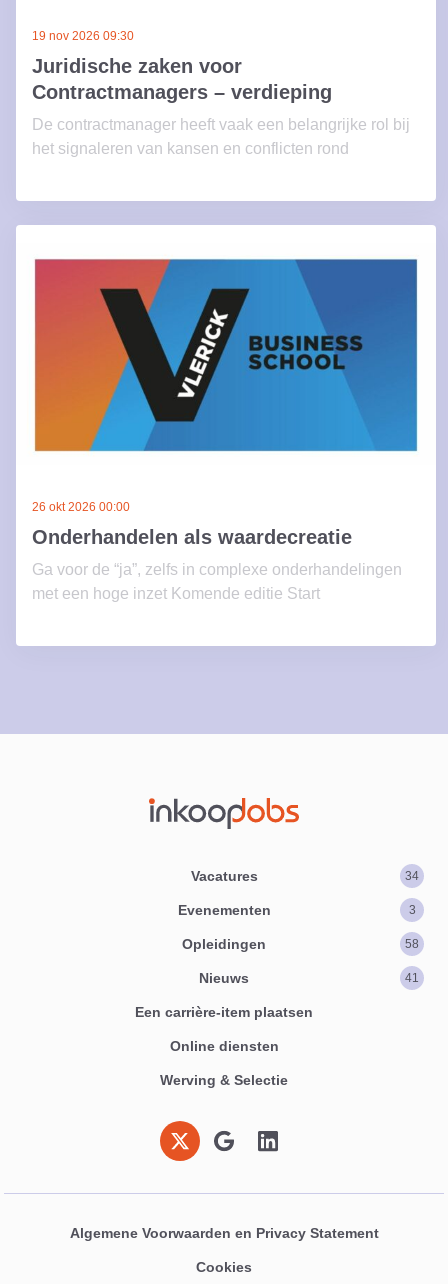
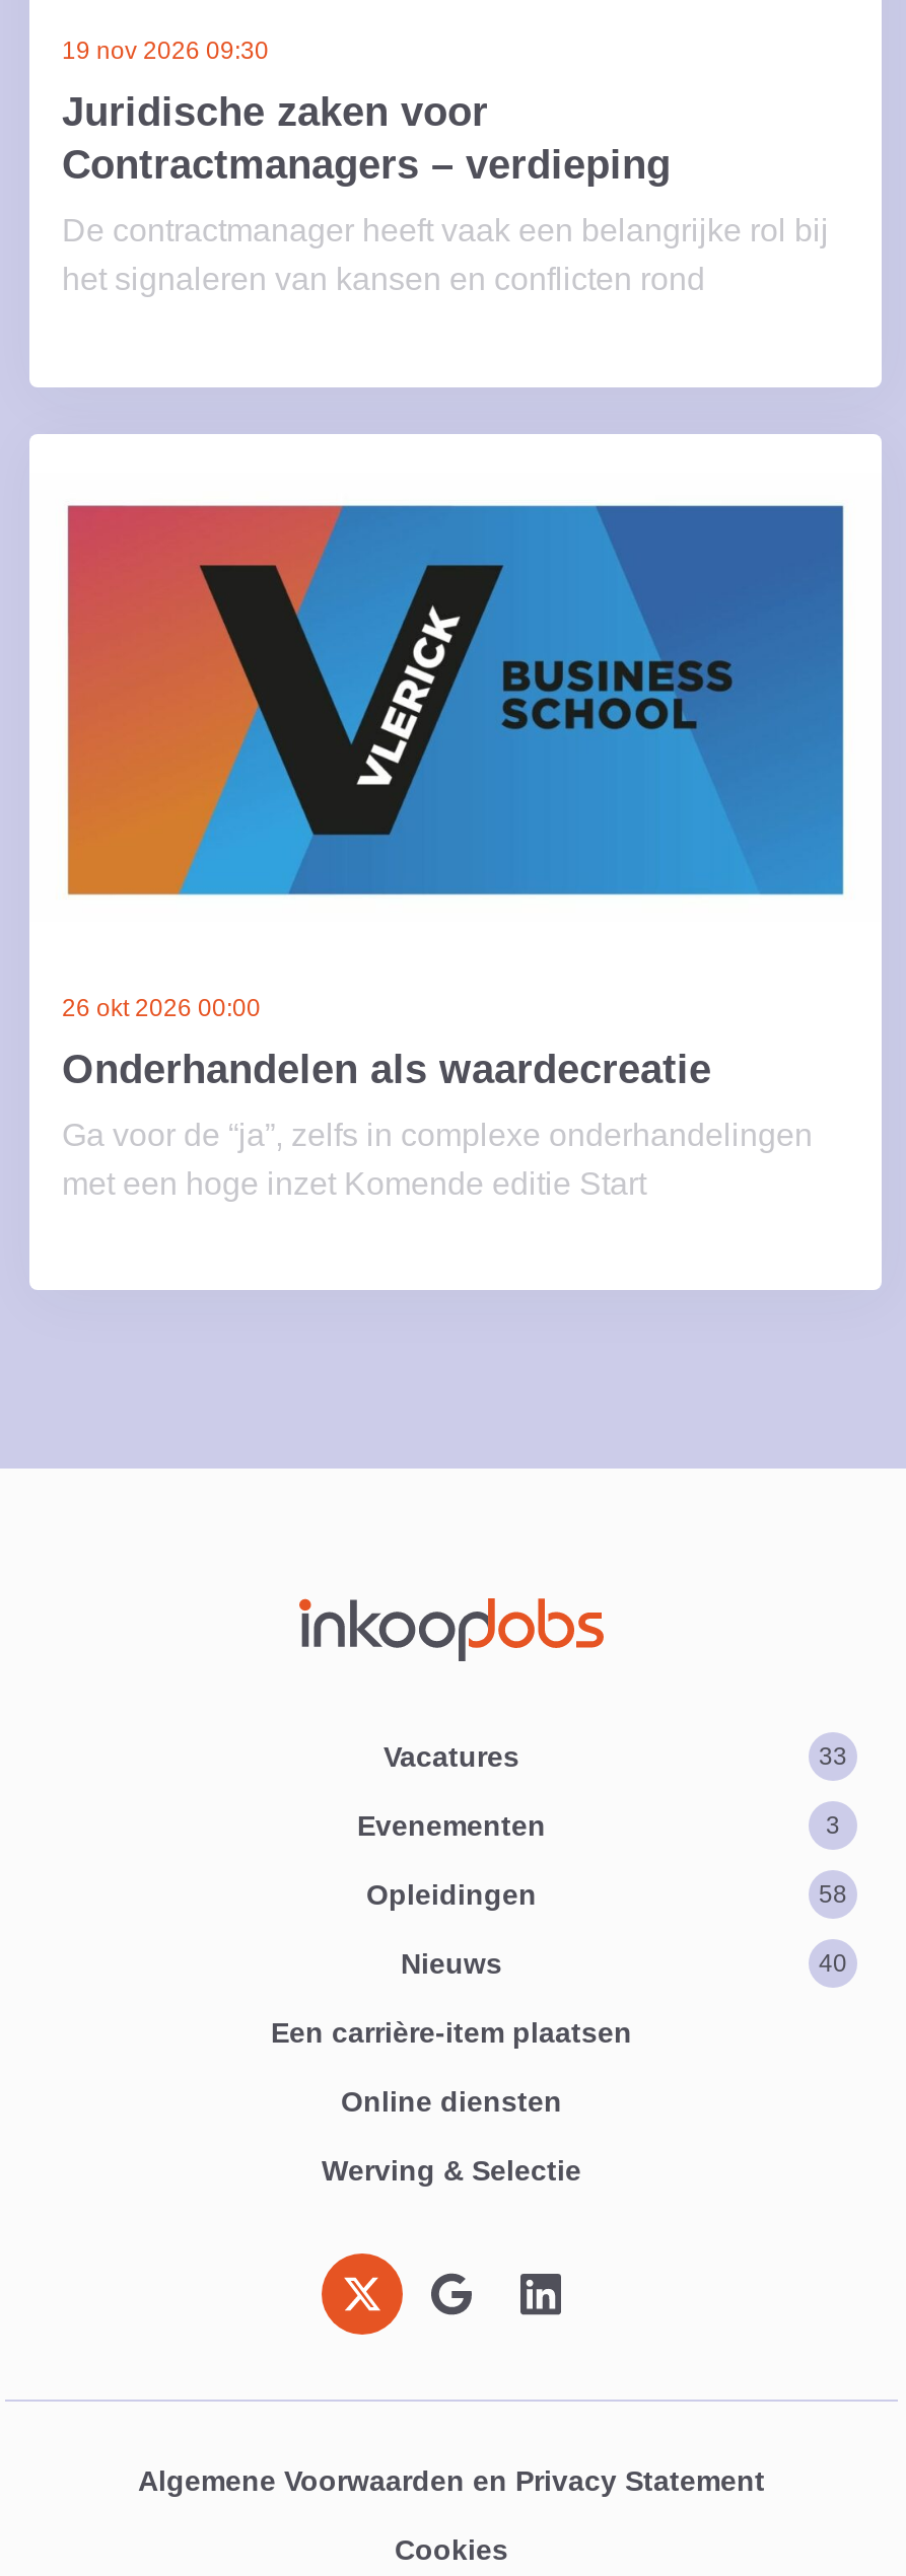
[405,869,419,883] 34 -> [819,1743,847,1772] 33
[405,971,419,985] 41 -> [819,1950,847,1978] 40

